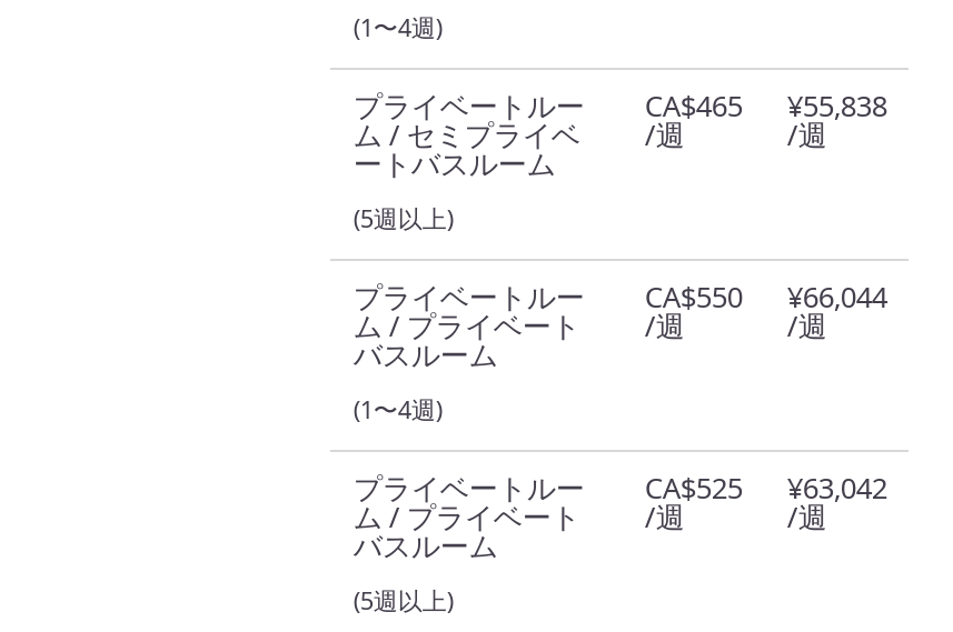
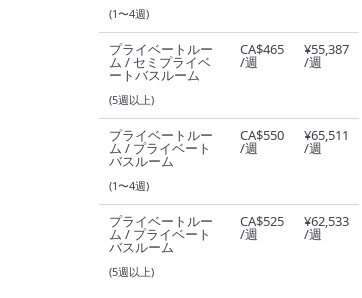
[353,85,887,125] プライベートルー CA$465 ¥55,838 -> [109,40,349,58] プライベートルー CA$465 ¥55,387
[353,276,887,316] プライベートルー CA$550 ¥66,044 -> [109,126,349,144] プライベートルー CA$550 ¥65,511
[353,467,887,507] プライベートルー CA$525 ¥63,042 -> [109,212,349,230] プライベートルー CA$525 ¥62,533

